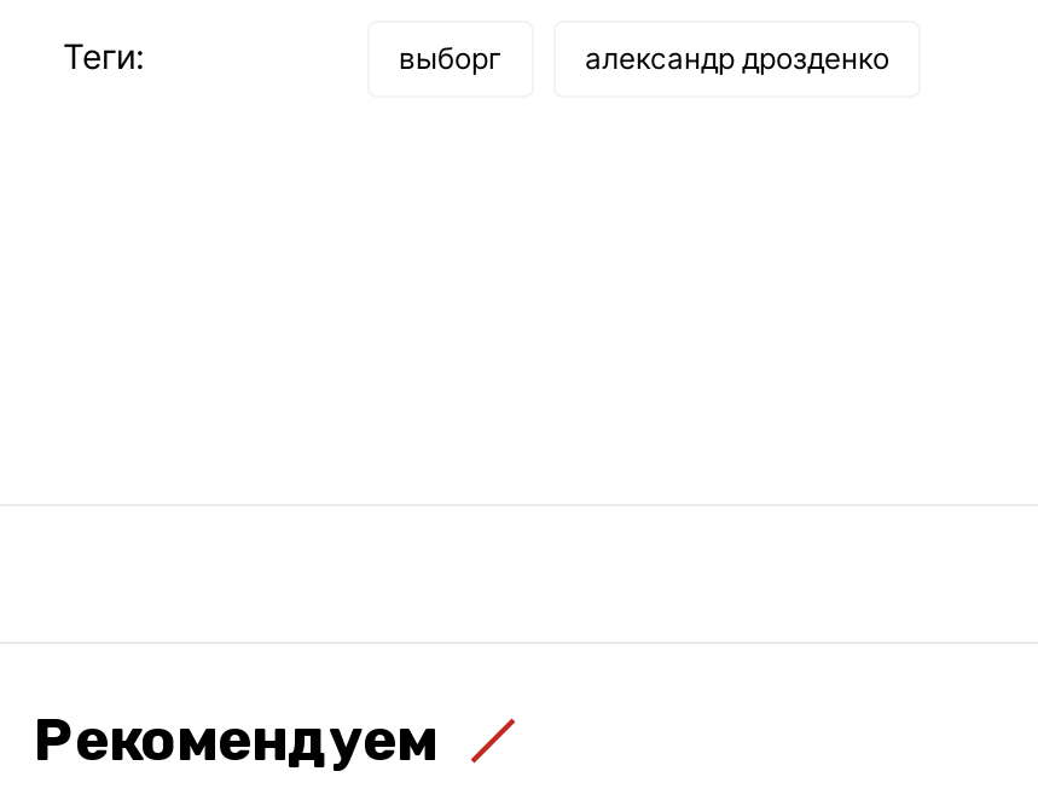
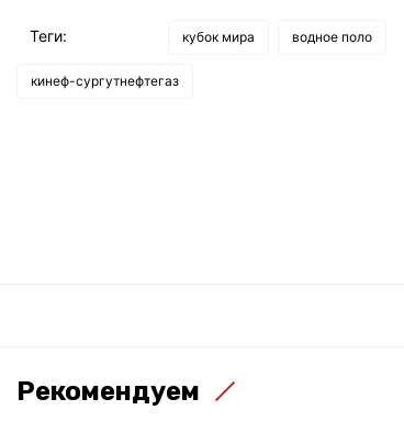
[399,39,889,76] выборг | александр дрозденко -> [31,29,372,89] кубок мира | водное поло | кинеф-сургутнефтегаз

